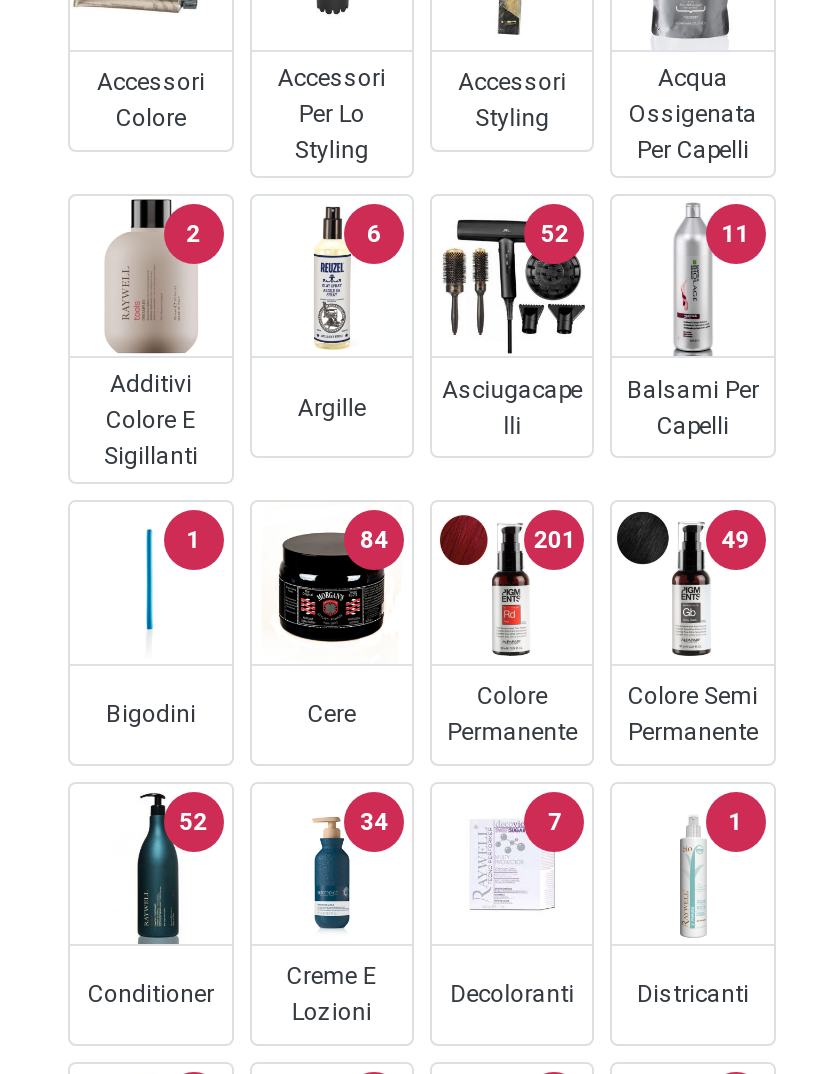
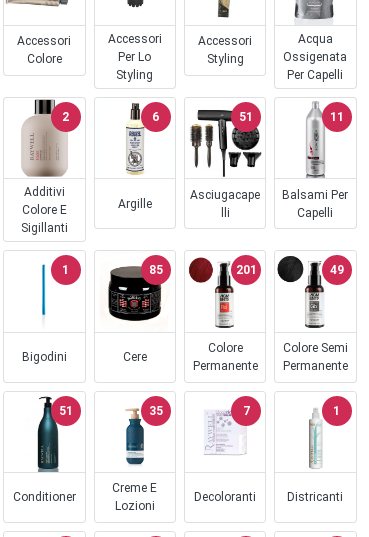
[541,220,569,248] 52 -> [239,110,253,124] 51
[360,526,388,554] 84 -> [149,263,163,277] 85
[179,807,207,835] 52 -> [59,403,73,417] 51
[360,807,388,835] 34 -> [149,403,163,417] 35

